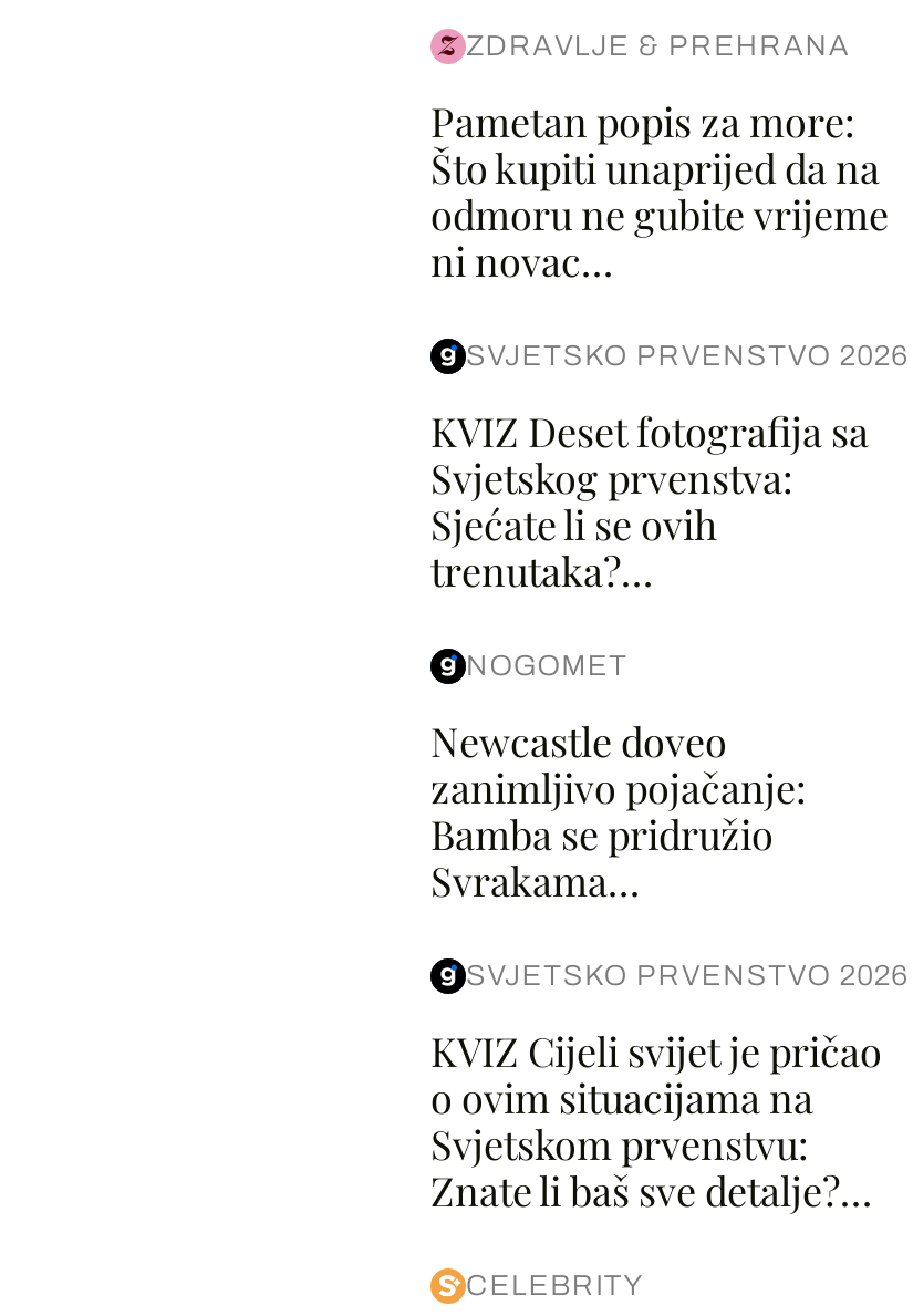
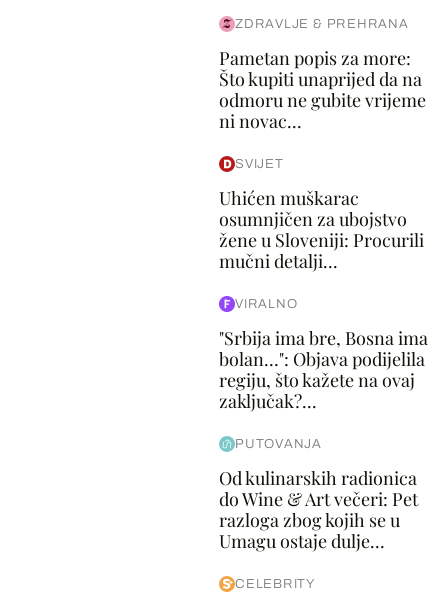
[466,341,908,372] SVJETSKO PRVENSTVO 2026 -> [235,157,284,171] SVIJET
[430,405,869,598] KVIZ Deset fotografija sa | Svjetskog prvenstva: | Sjećate li se ovih | trenutaka?... -> [219,186,424,273] Uhićen muškarac | osumnjičen za ubojstvo | žene u Sloveniji: Procurili | mučni detalji...
[466,651,628,682] NOGOMET -> [235,297,297,311] VIRALNO
[430,715,807,908] Newcastle doveo | zanimljivo pojačanje: | Bamba se pridružio | Svrakama... -> [219,326,428,413] "Srbija ima bre, Bosna ima | bolan…": Objava podijelila | regiju, što kažete na ovaj | zaključak?...
[466,961,908,992] SVJETSKO PRVENSTVO 2026 -> [235,437,322,451] PUTOVANJA
[430,1025,882,1217] KVIZ Cijeli svijet je pričao | o ovim situacijama na | Svjetskom prvenstvu: | Znate li baš sve detalje?... -> [219,466,418,553] Od kulinarskih radionica | do Wine & Art večeri: Pet | razloga zbog kojih se u | Umagu ostaje dulje...

